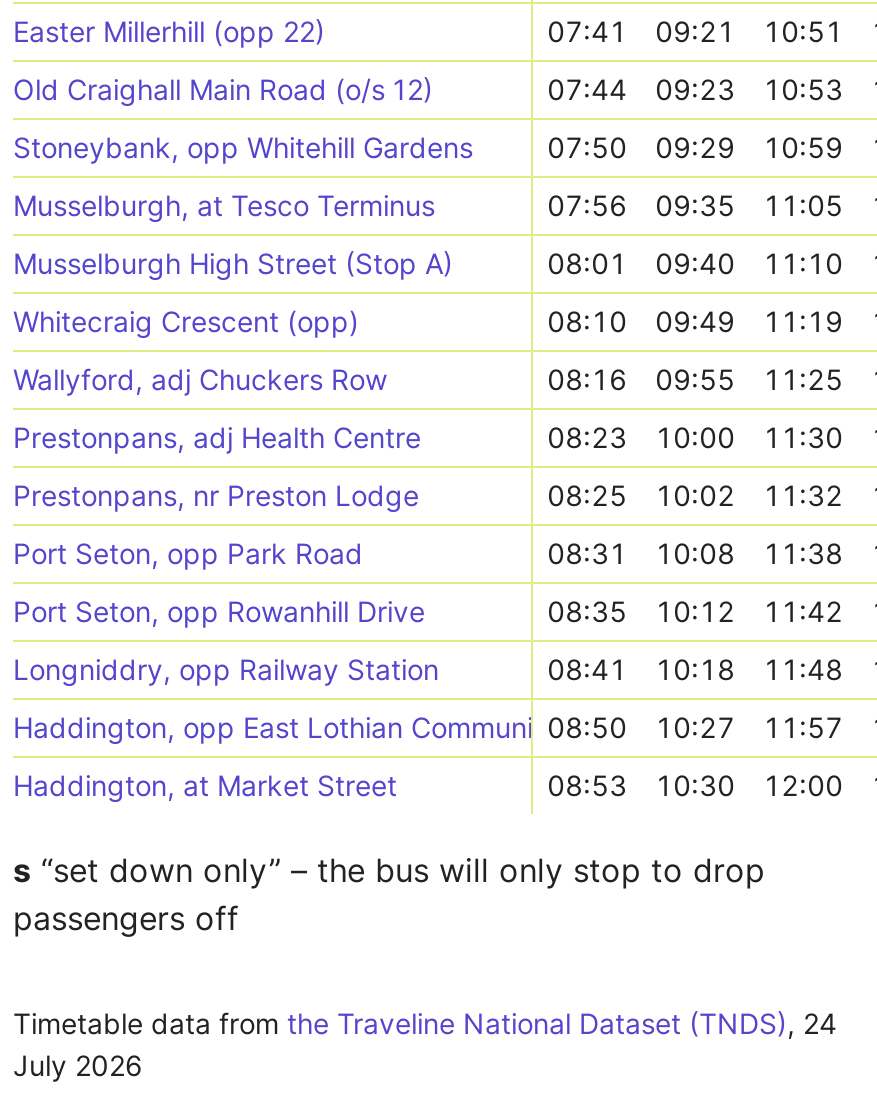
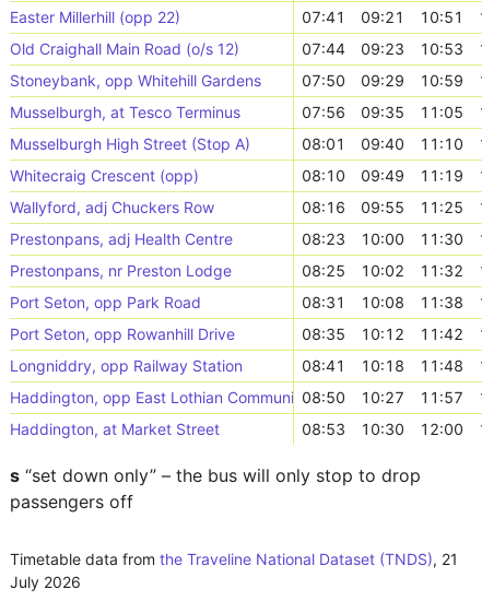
[13,1006,837,1040] Timetable data from the Traveline National Dataset (TNDS), 24 -> [10,550,458,568] Timetable data from the Traveline National Dataset (TNDS), 21

